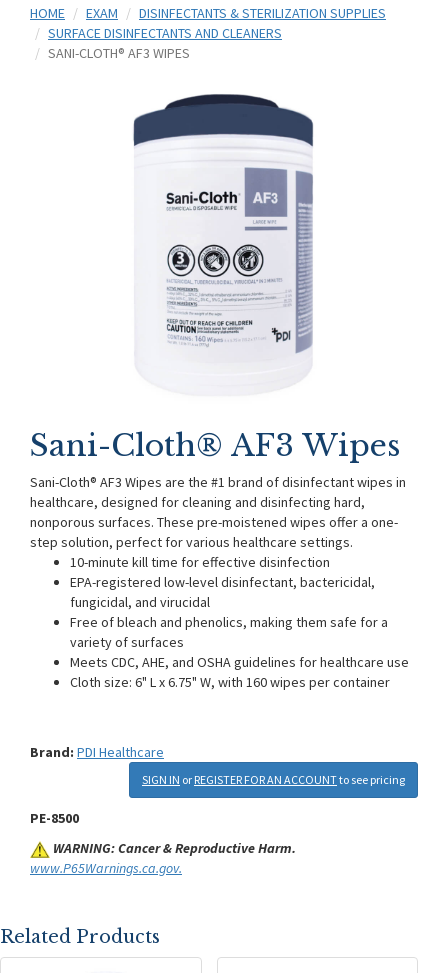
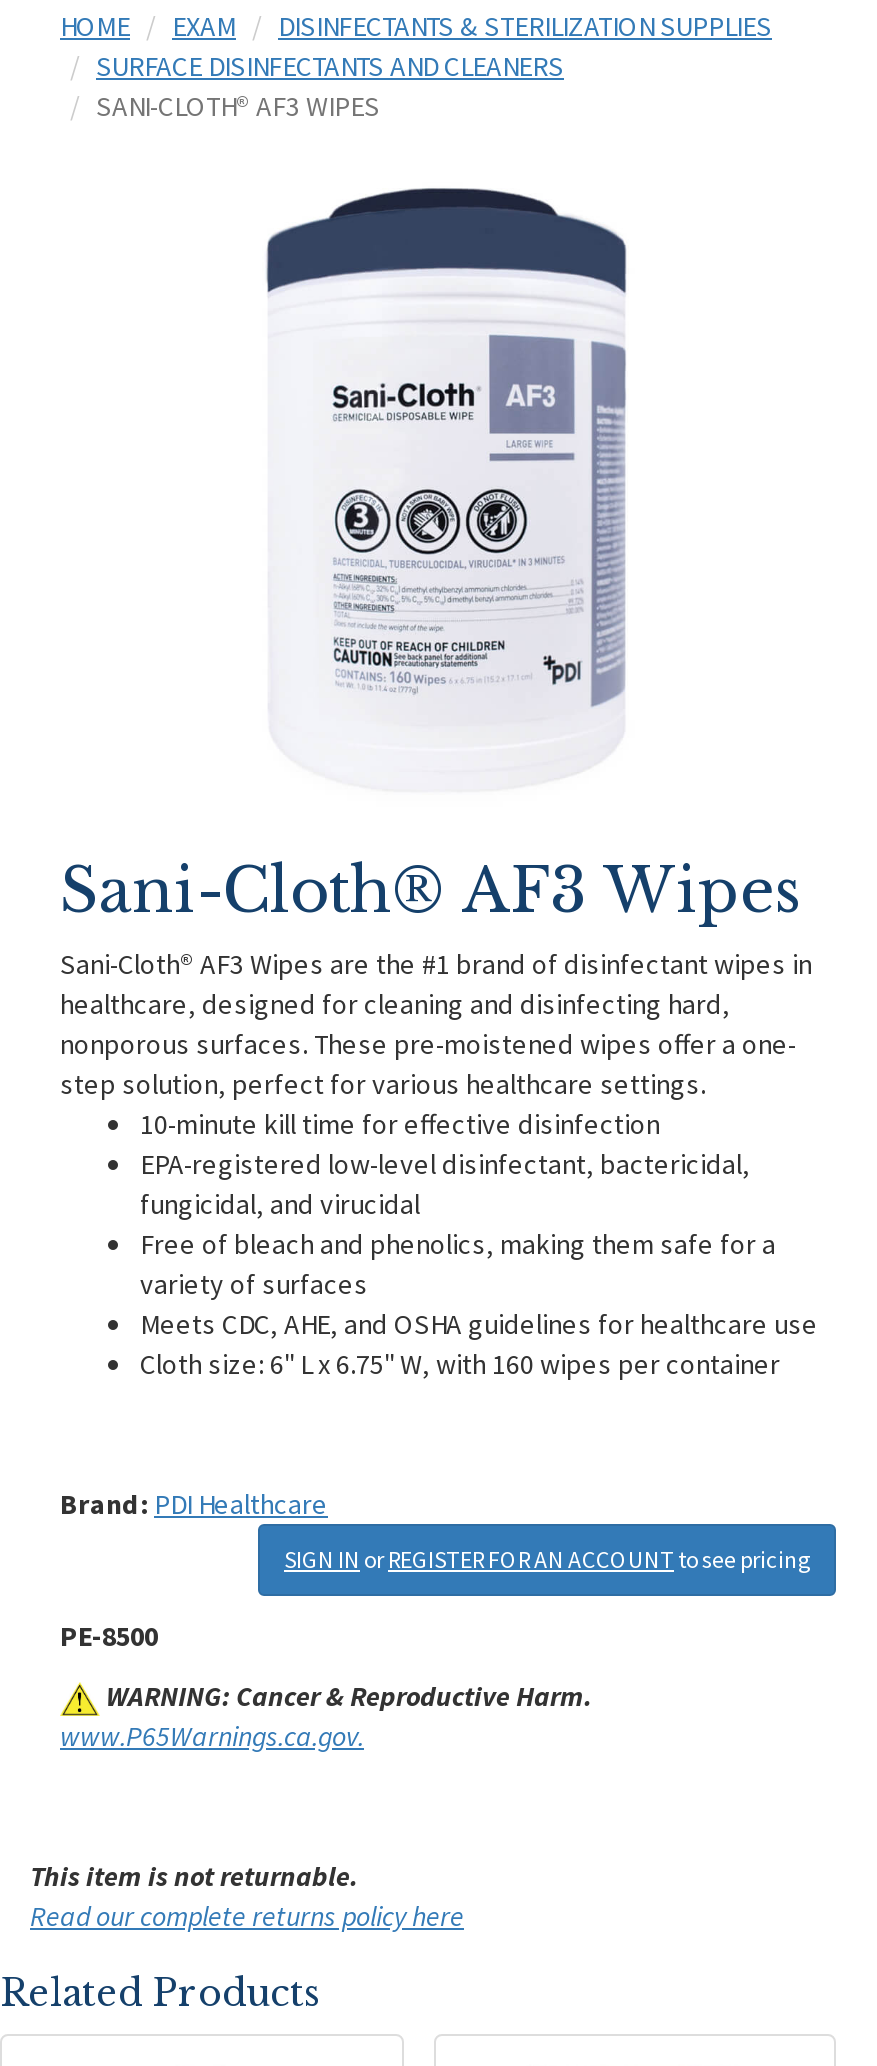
none -> [30,1858,464,1934] This item is not returnable. | Read our complete returns policy here

